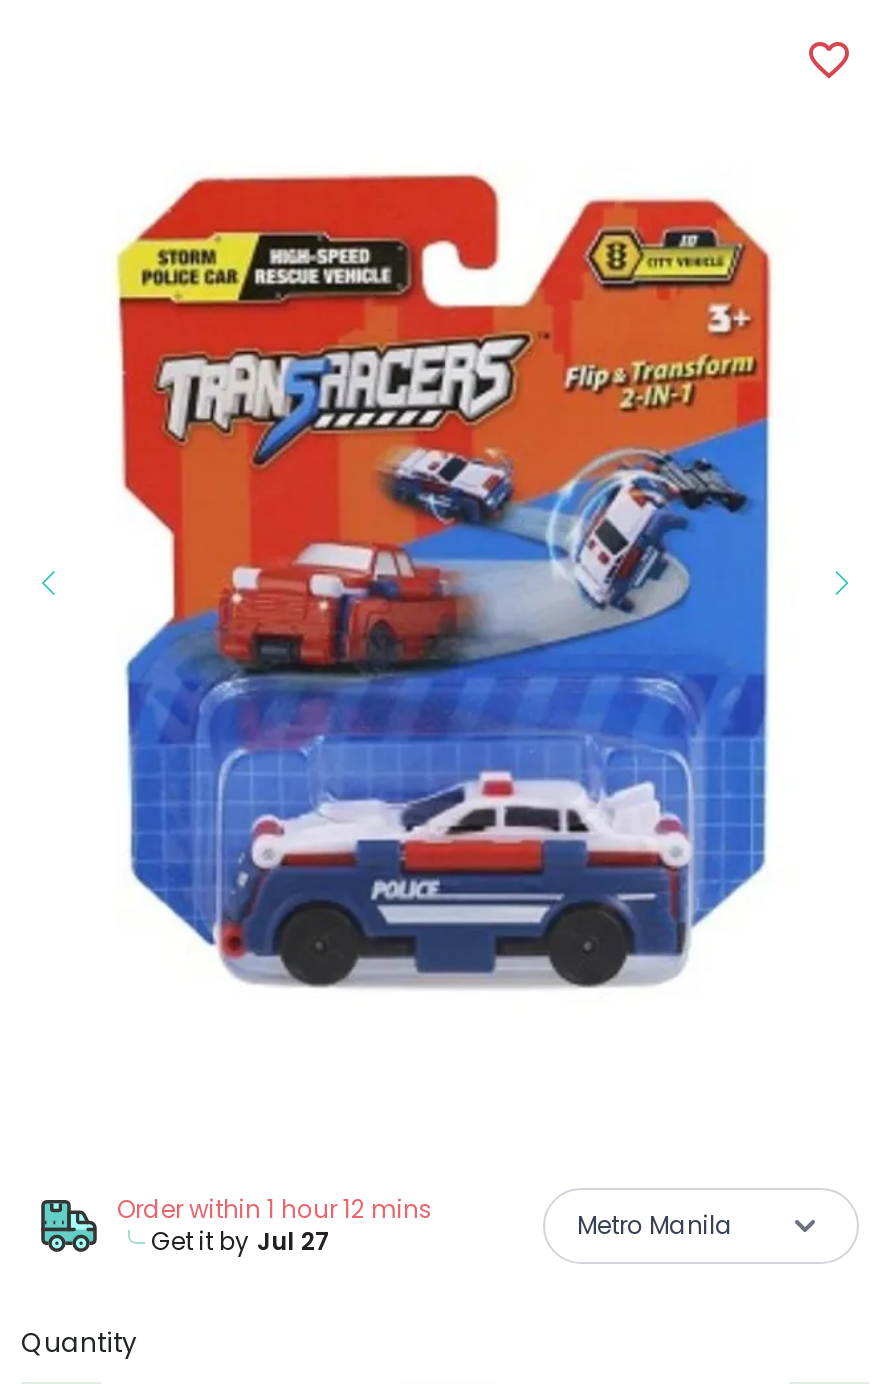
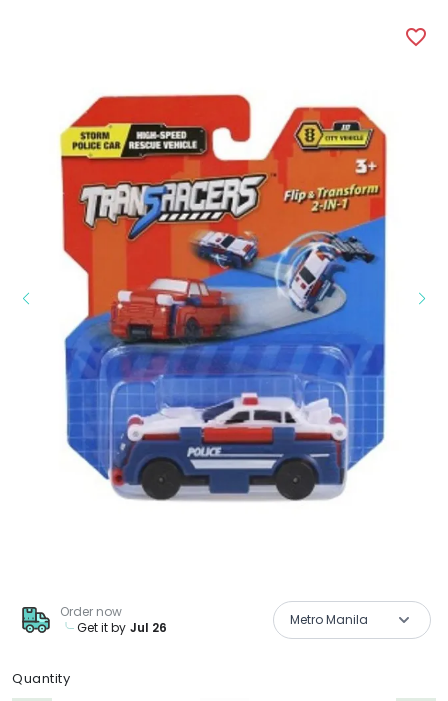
[117,1192,433,1258] Order within 1 hour 12 mins | Get it by Jul 27 -> [60,603,167,636] Order now | Get it by Jul 26

